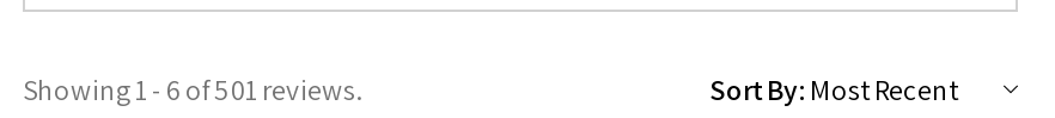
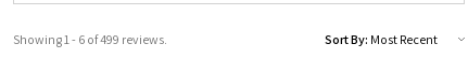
[23,72,362,107] Showing 1 - 6 of 501 reviews. -> [13,31,167,47] Showing 1 - 6 of 499 reviews.

